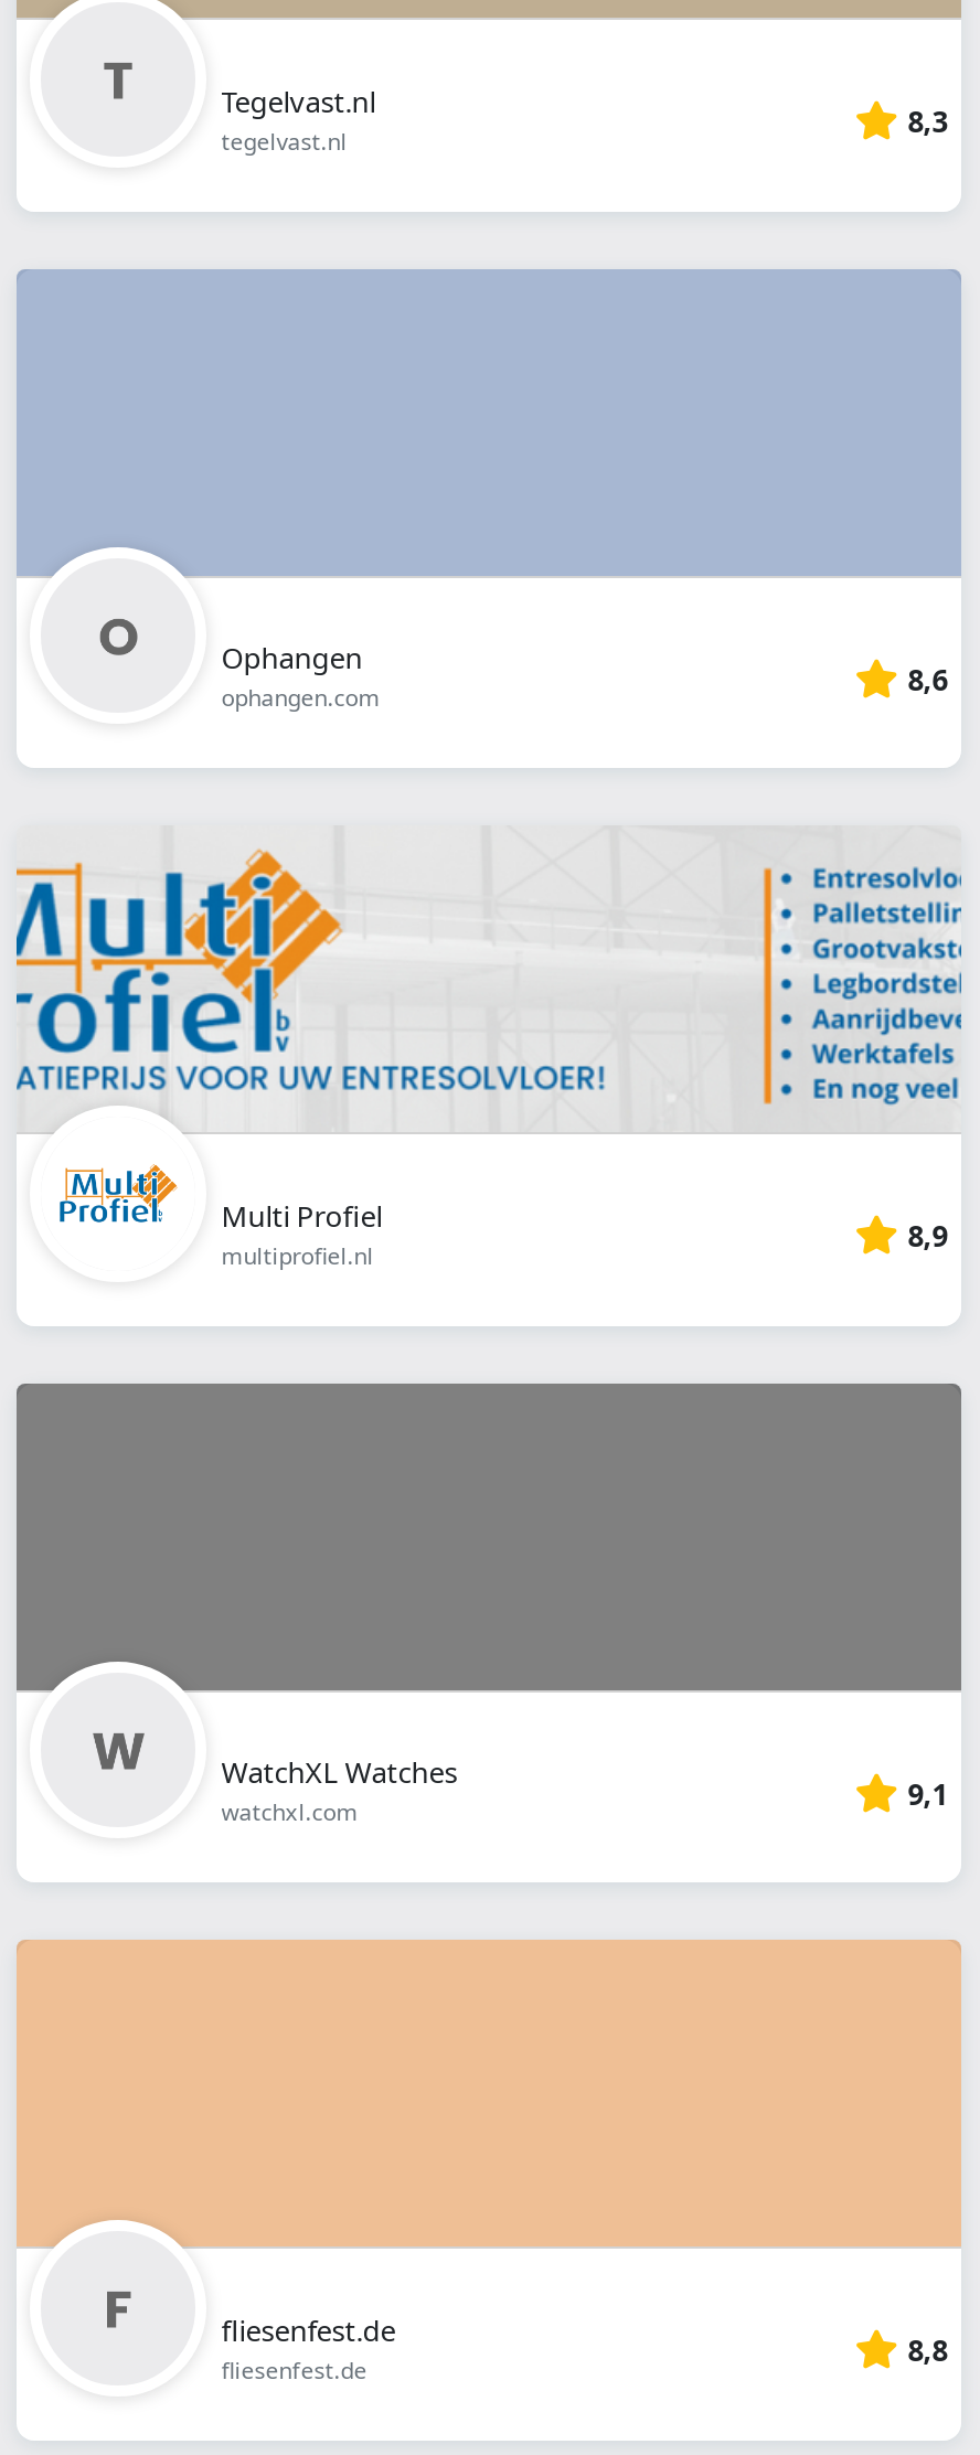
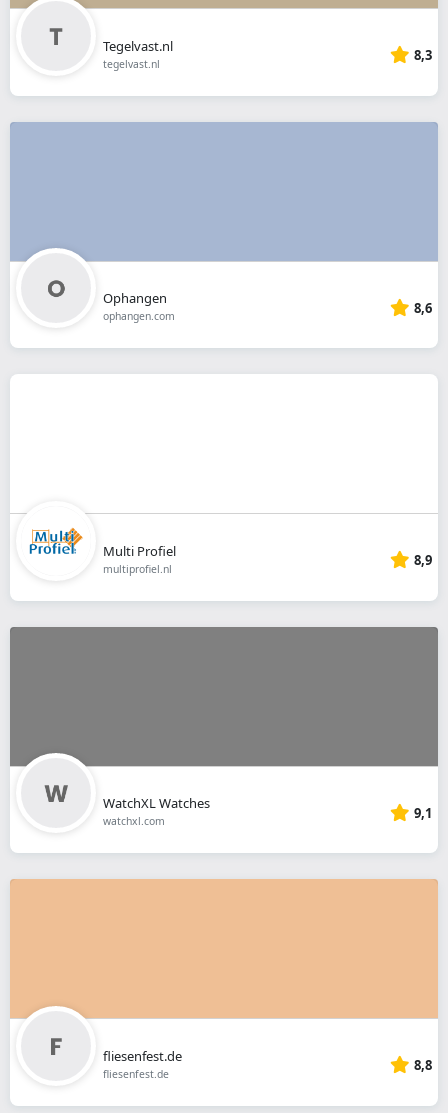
[14,828,963,1132] [image] -> none

